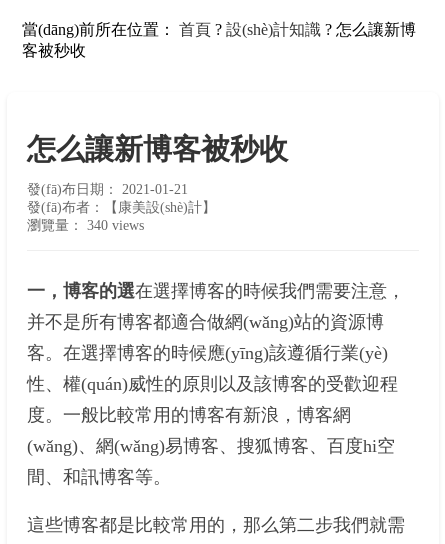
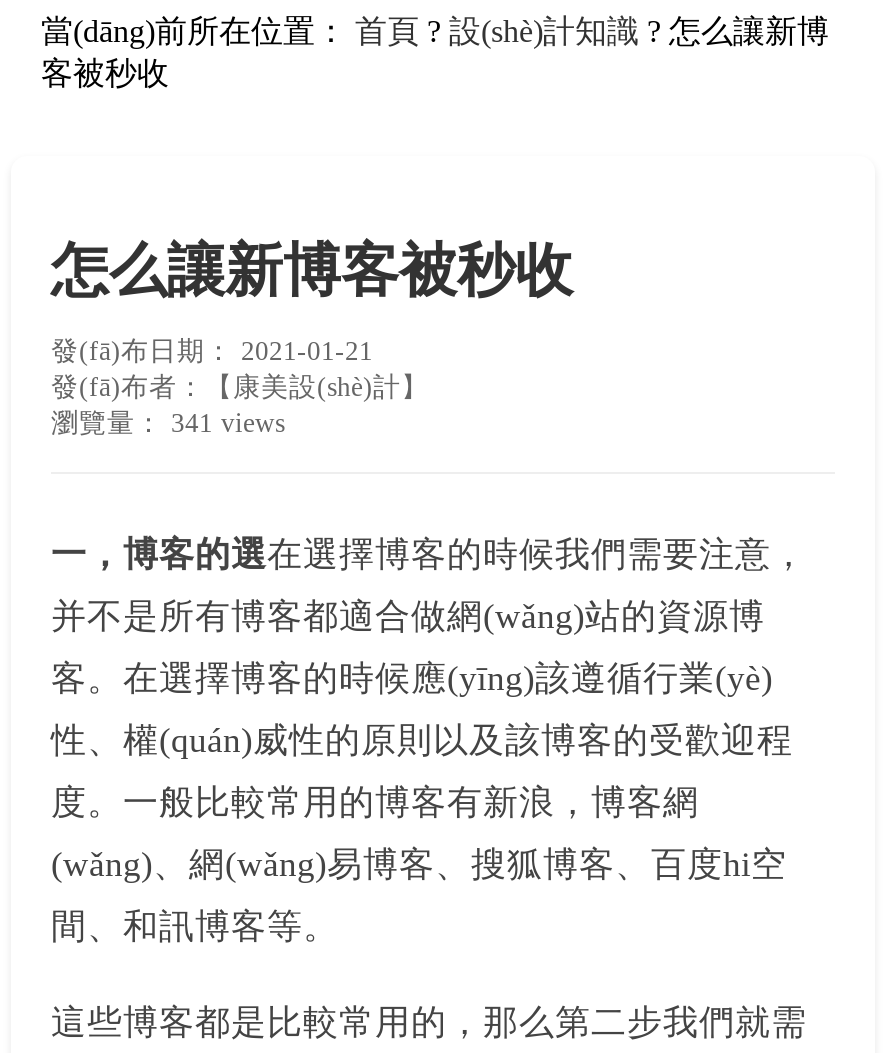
[27,218,144,233] 瀏覽量：340 views -> [51,407,285,437] 瀏覽量：341 views

